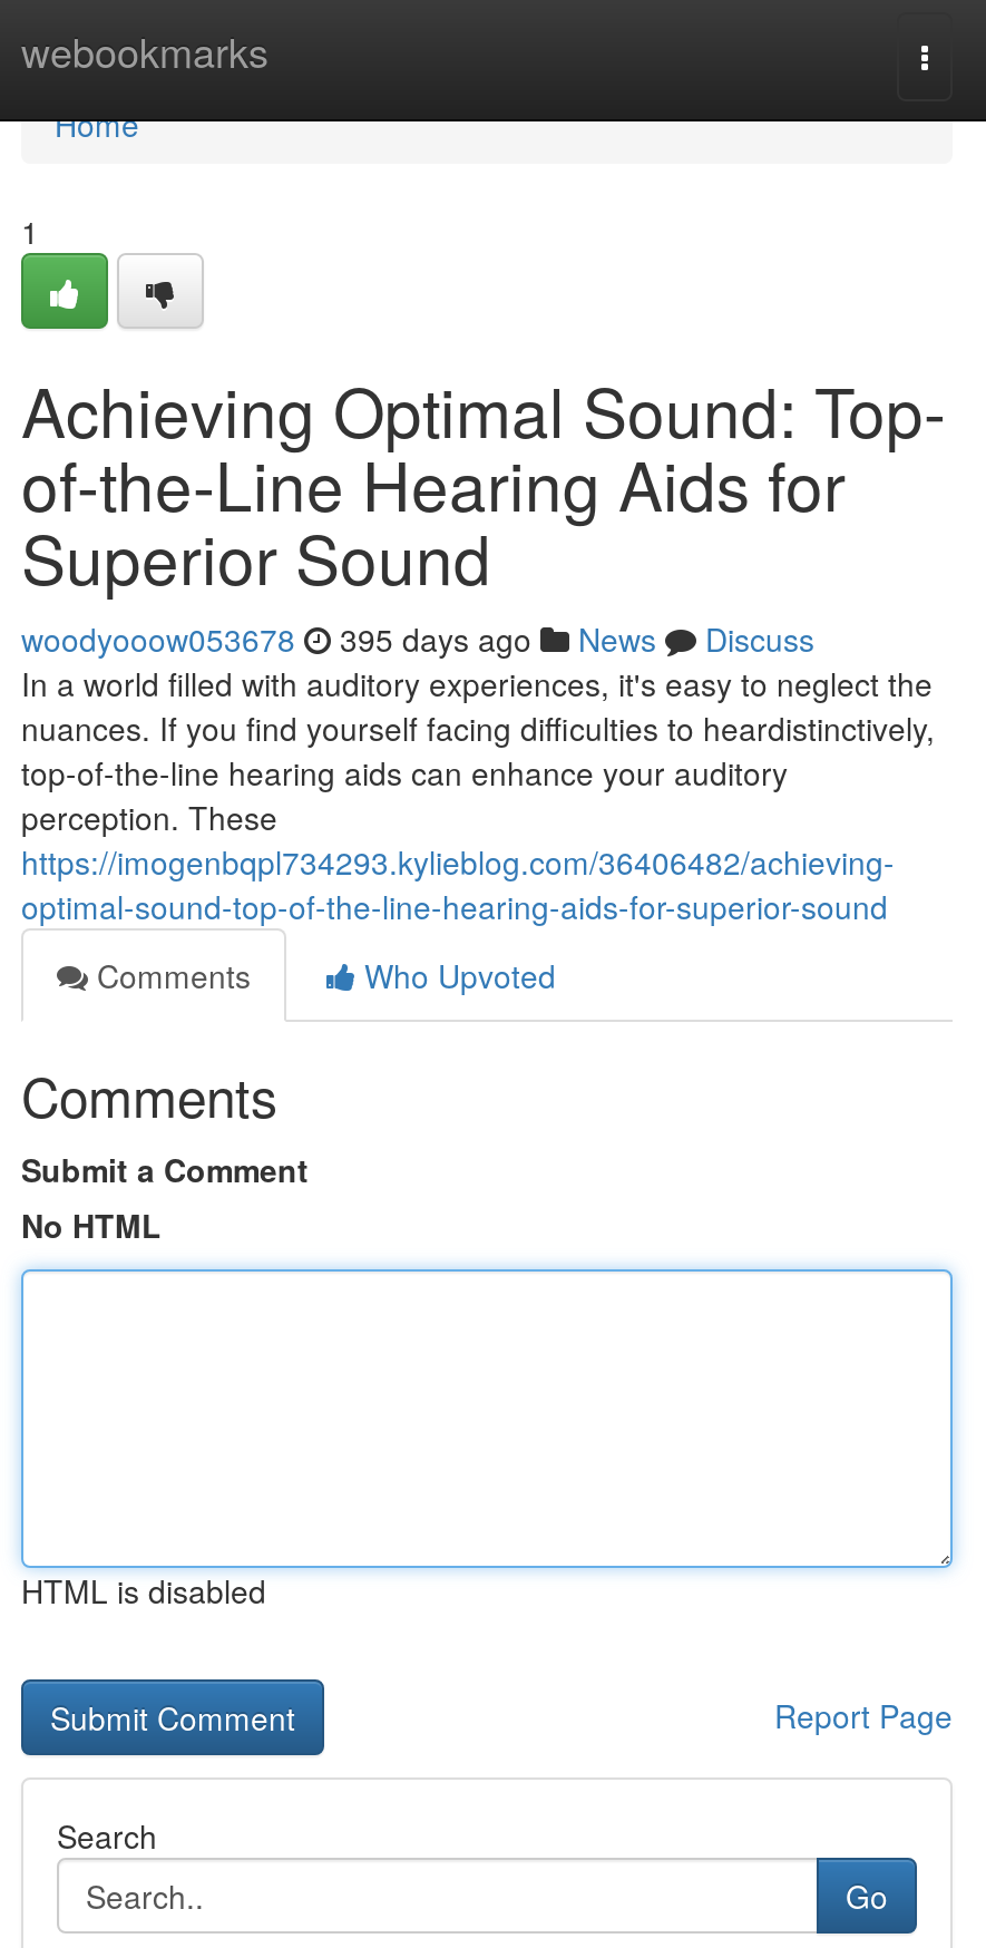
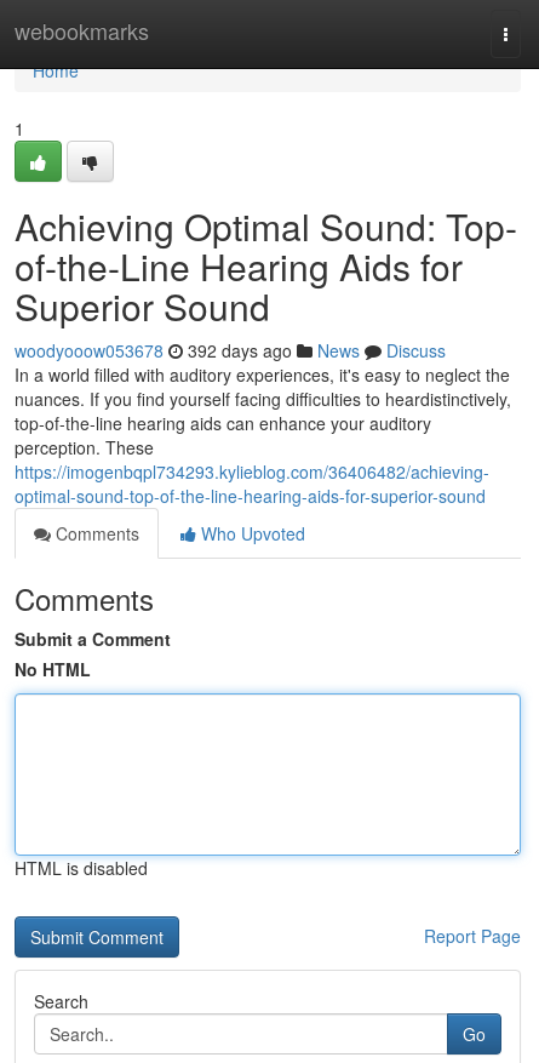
[21,616,814,661] woodyooow053678 395 days ago News Discuss -> [15,338,446,362] woodyooow053678 392 days ago News Discuss

